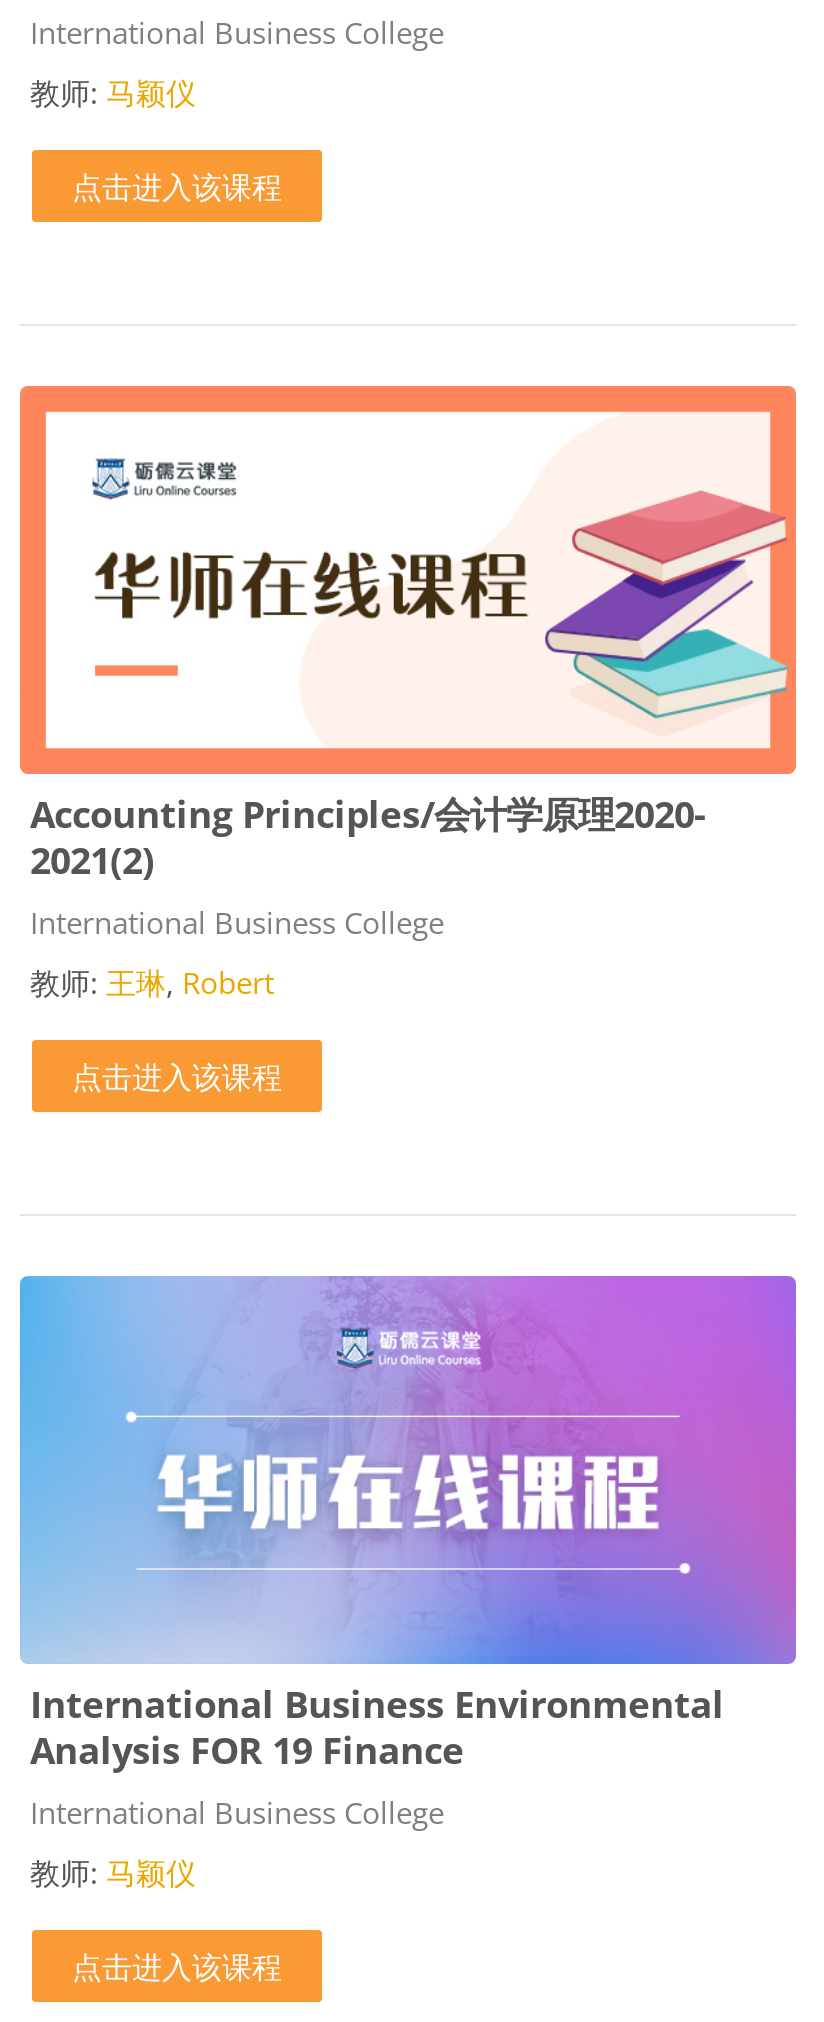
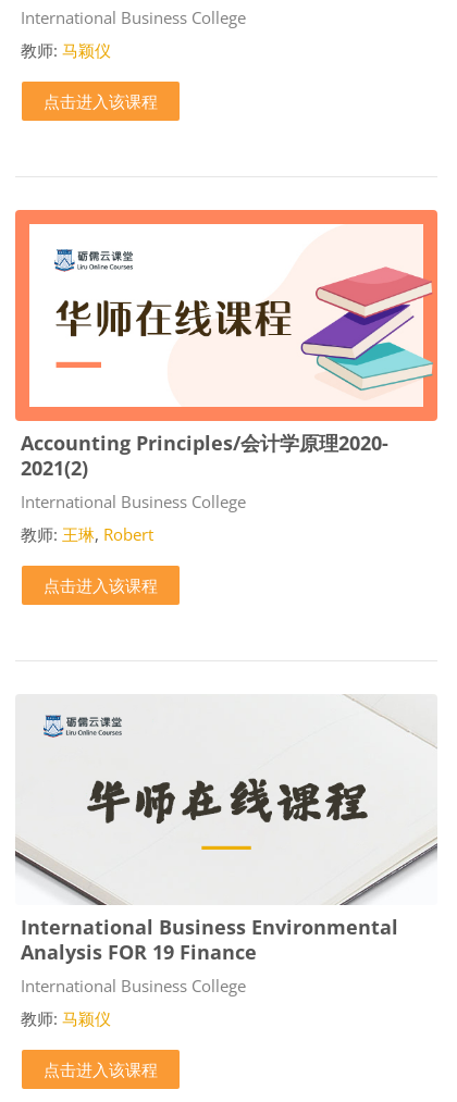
[18,1274,798,1666] [image] -> [14,694,437,906] [image]

